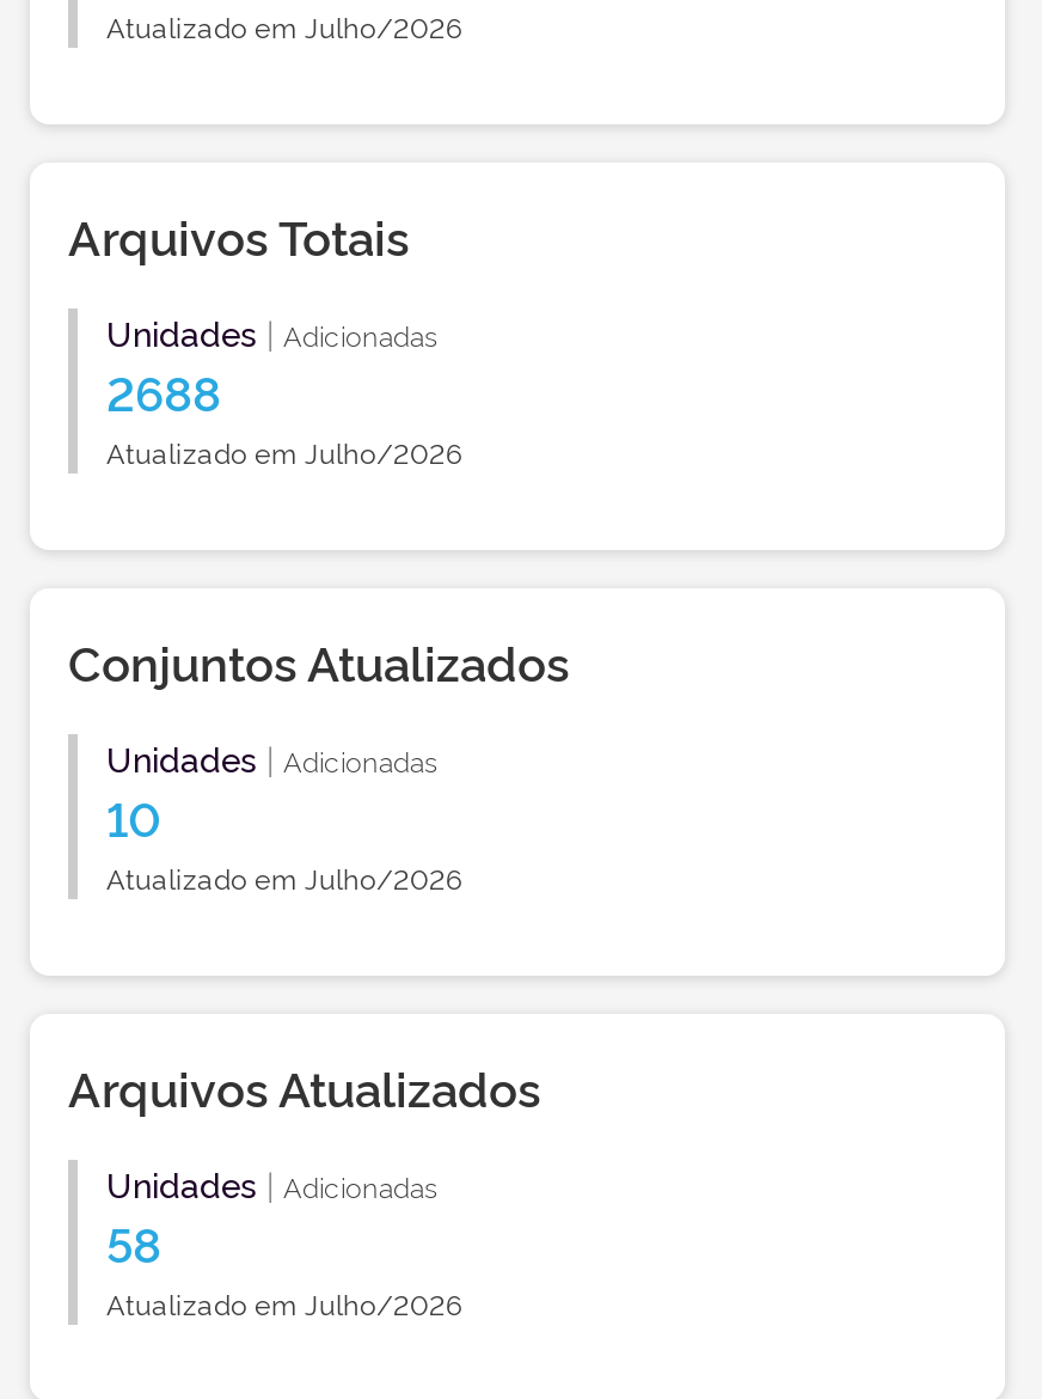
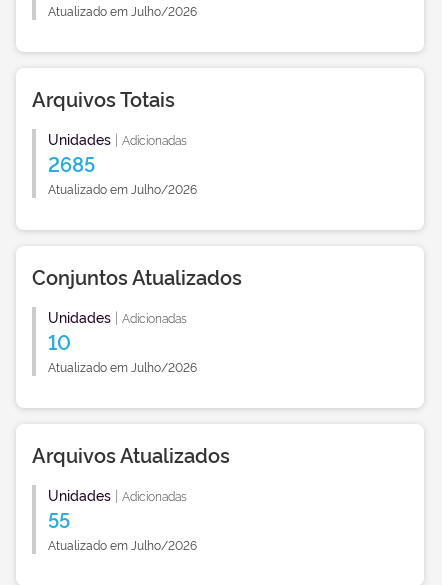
[106,355,221,422] 2688 -> [48,148,95,176] 2685
[106,1206,161,1273] 58 -> [48,504,70,532] 55

